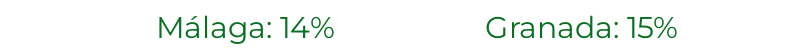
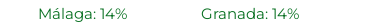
[485,8,677,46] Granada: 15% -> [201,4,299,23] Granada: 14%

